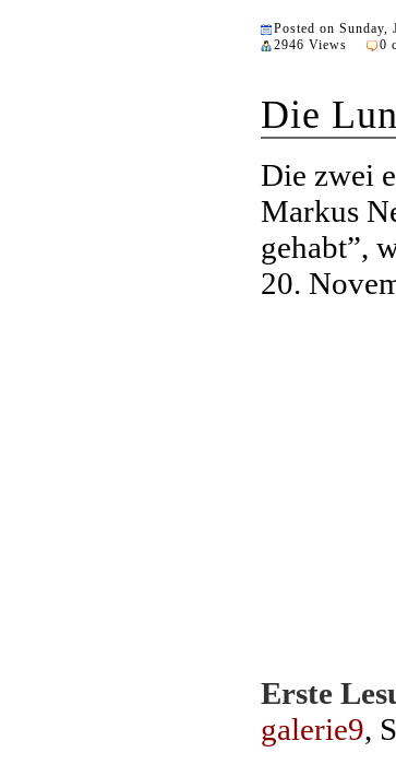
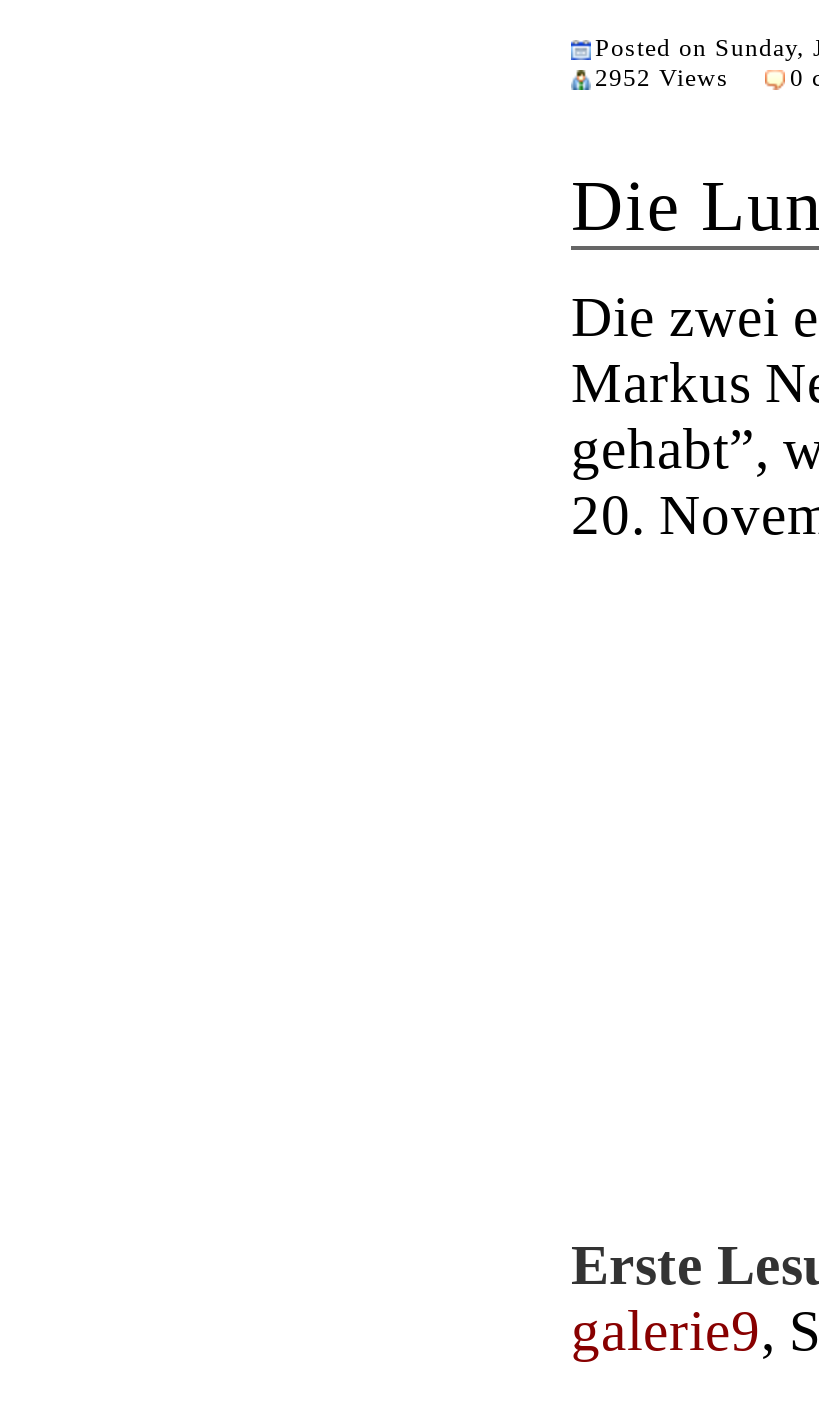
[274,37,347,52] 2946 Views -> [595,64,729,92] 2952 Views

